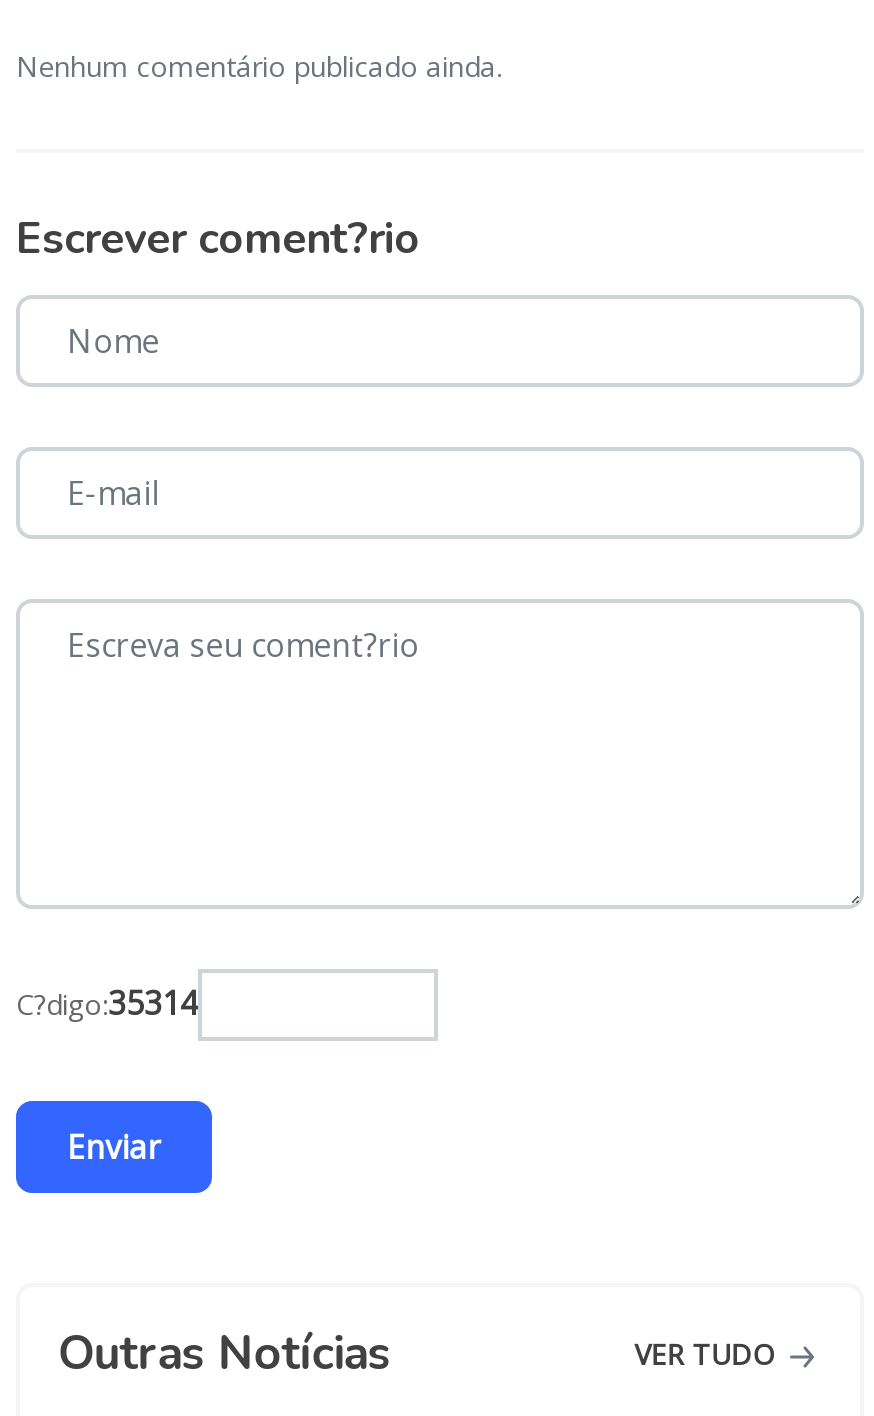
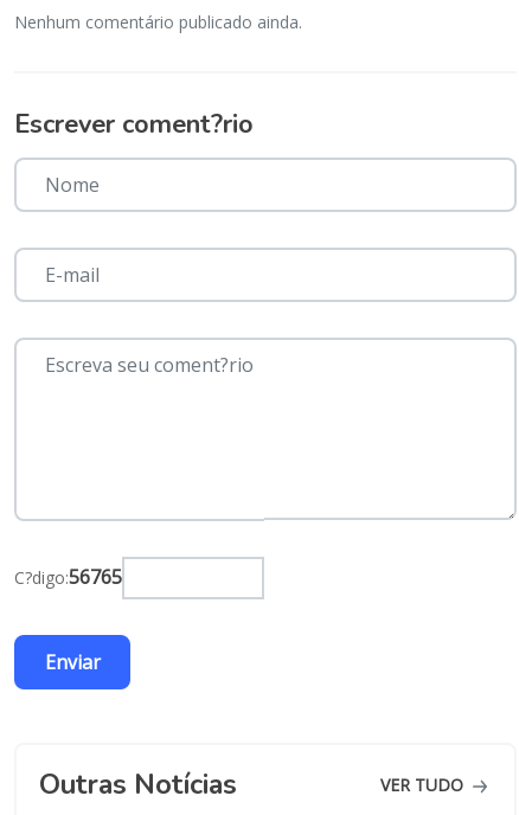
[16,982,198,1026] C?digo:35314 -> [14,564,122,590] C?digo:56765

